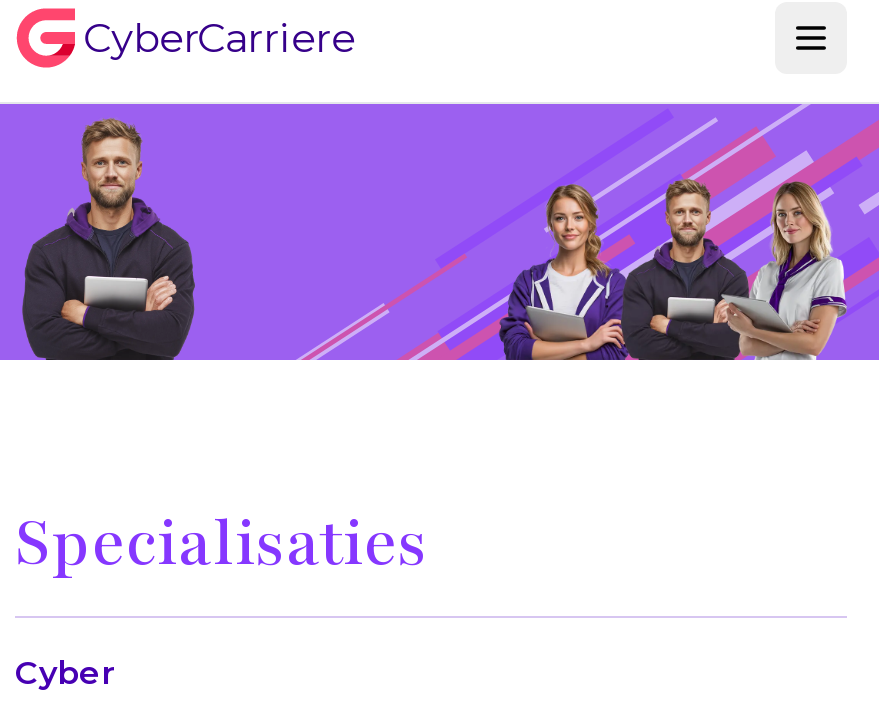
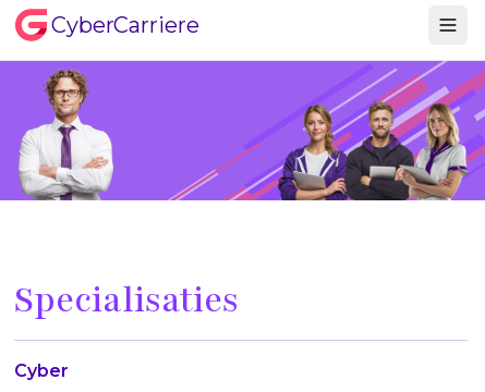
[21,122,197,362] [image] -> [17,71,114,201] [image]

